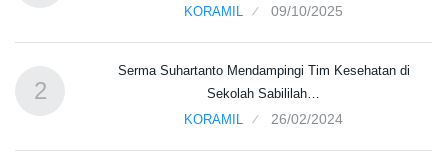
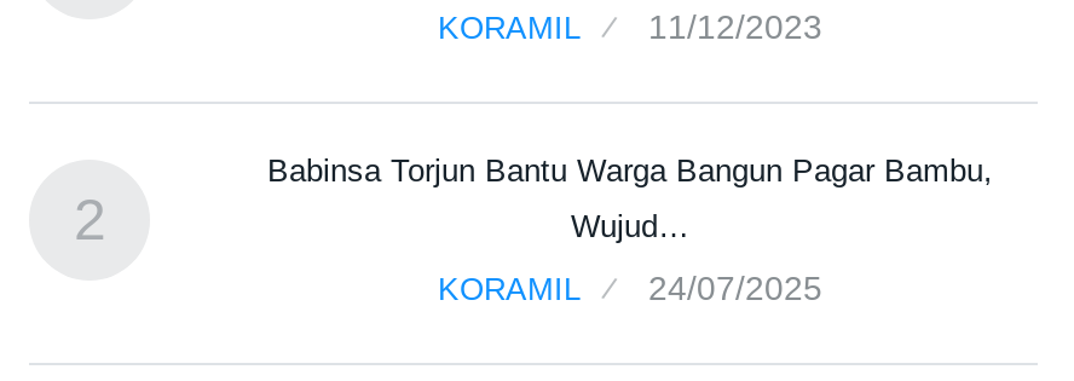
[184,3,343,19] KORAMIL 09/10/2025 -> [438,7,822,46] KORAMIL 11/12/2023
[117,63,409,78] Serma Suhartanto Mendampingi Tim Kesehatan di -> [267,152,993,188] Babinsa Torjun Bantu Warga Bangun Pagar Bambu,
[207,86,320,101] Sekolah Sabililah… -> [571,208,689,244] Wujud…
[184,111,343,127] KORAMIL 26/02/2024 -> [438,268,822,307] KORAMIL 24/07/2025

